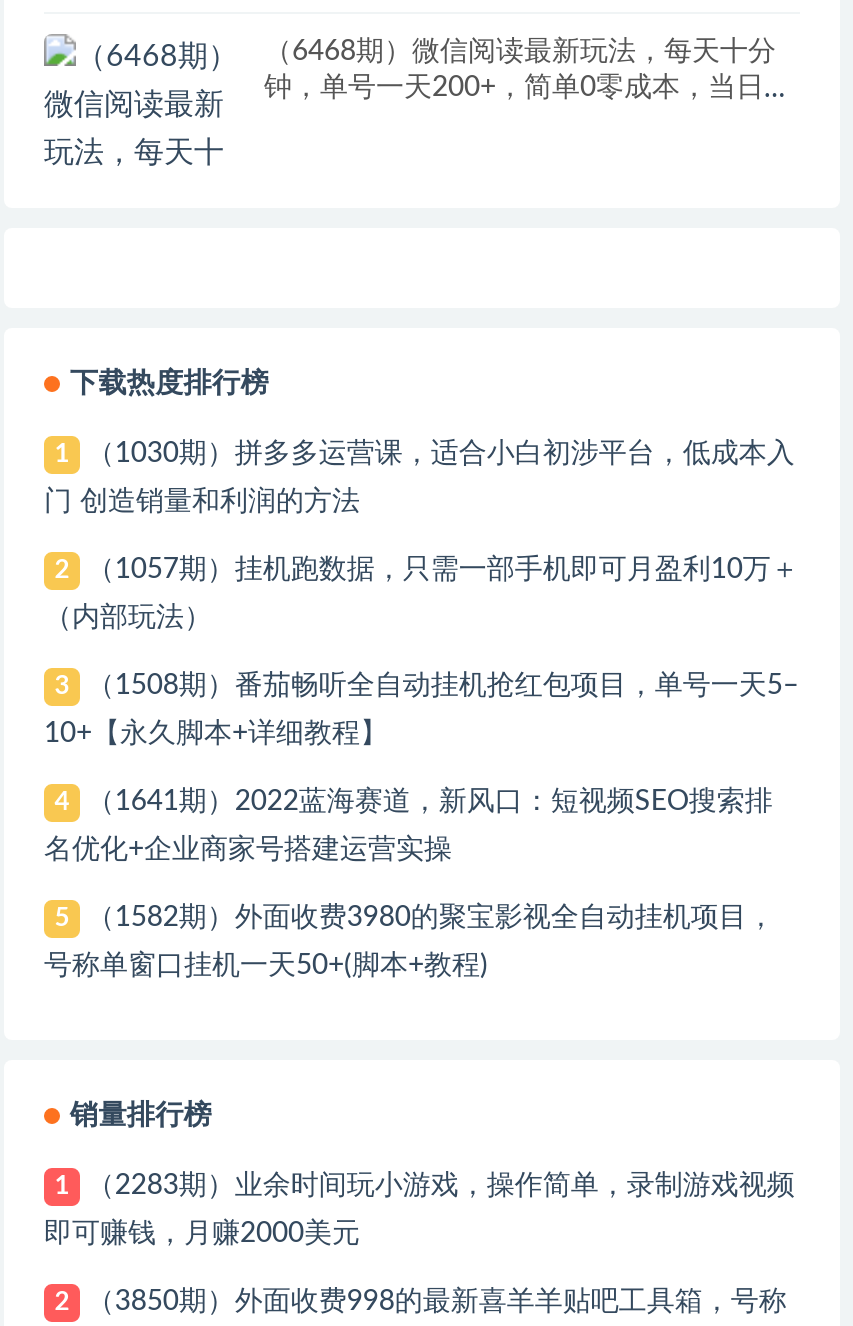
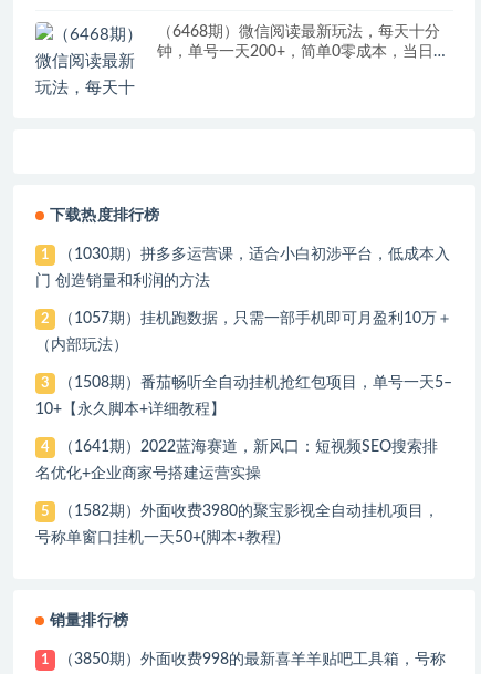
[44,1172,795,1316] （2283期）业余时间玩小游戏，操作简单，录制游戏视频 | 即可赚钱，月赚2000美元 | 2 -> none

